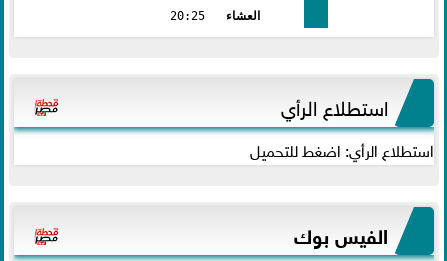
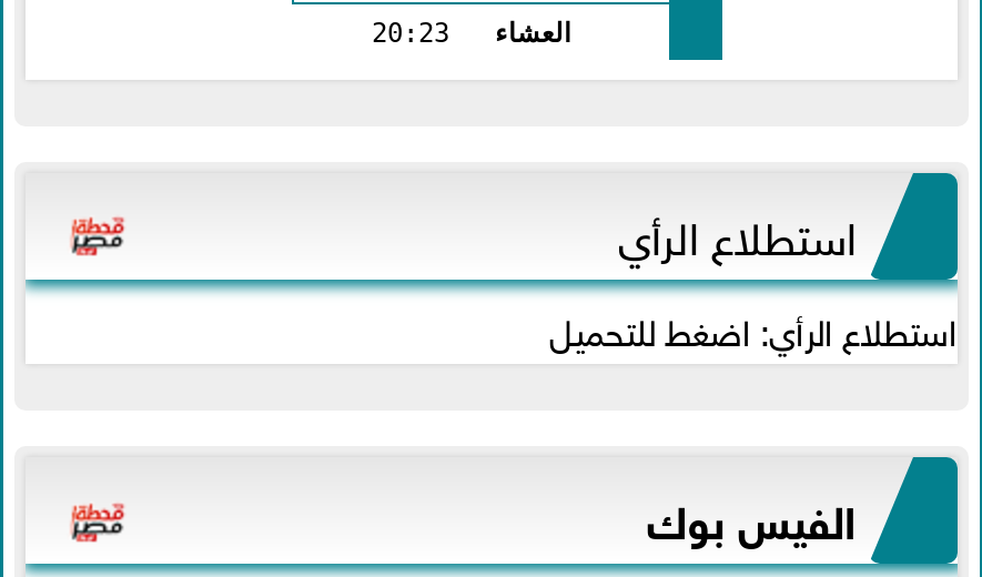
[170,9,259,23] العشاء 20:25 -> [372,17,570,48] العشاء 20:23

